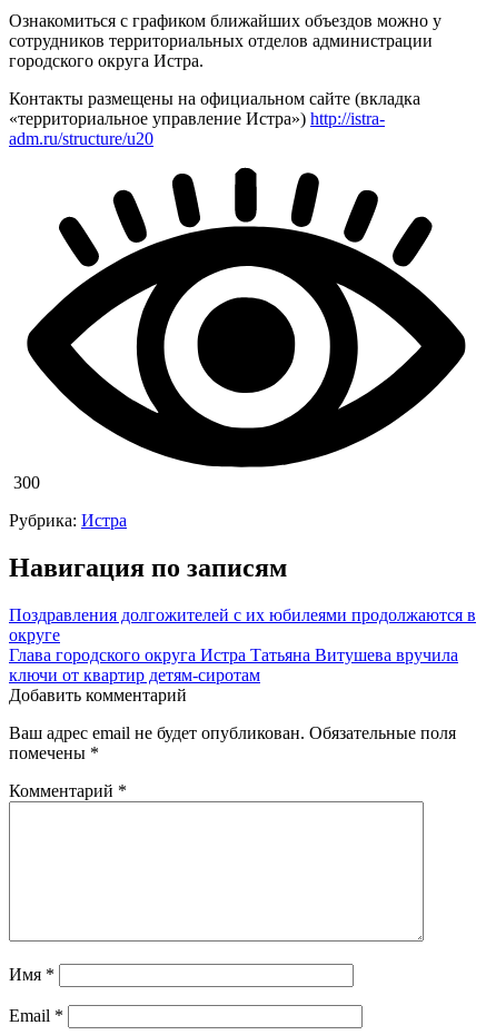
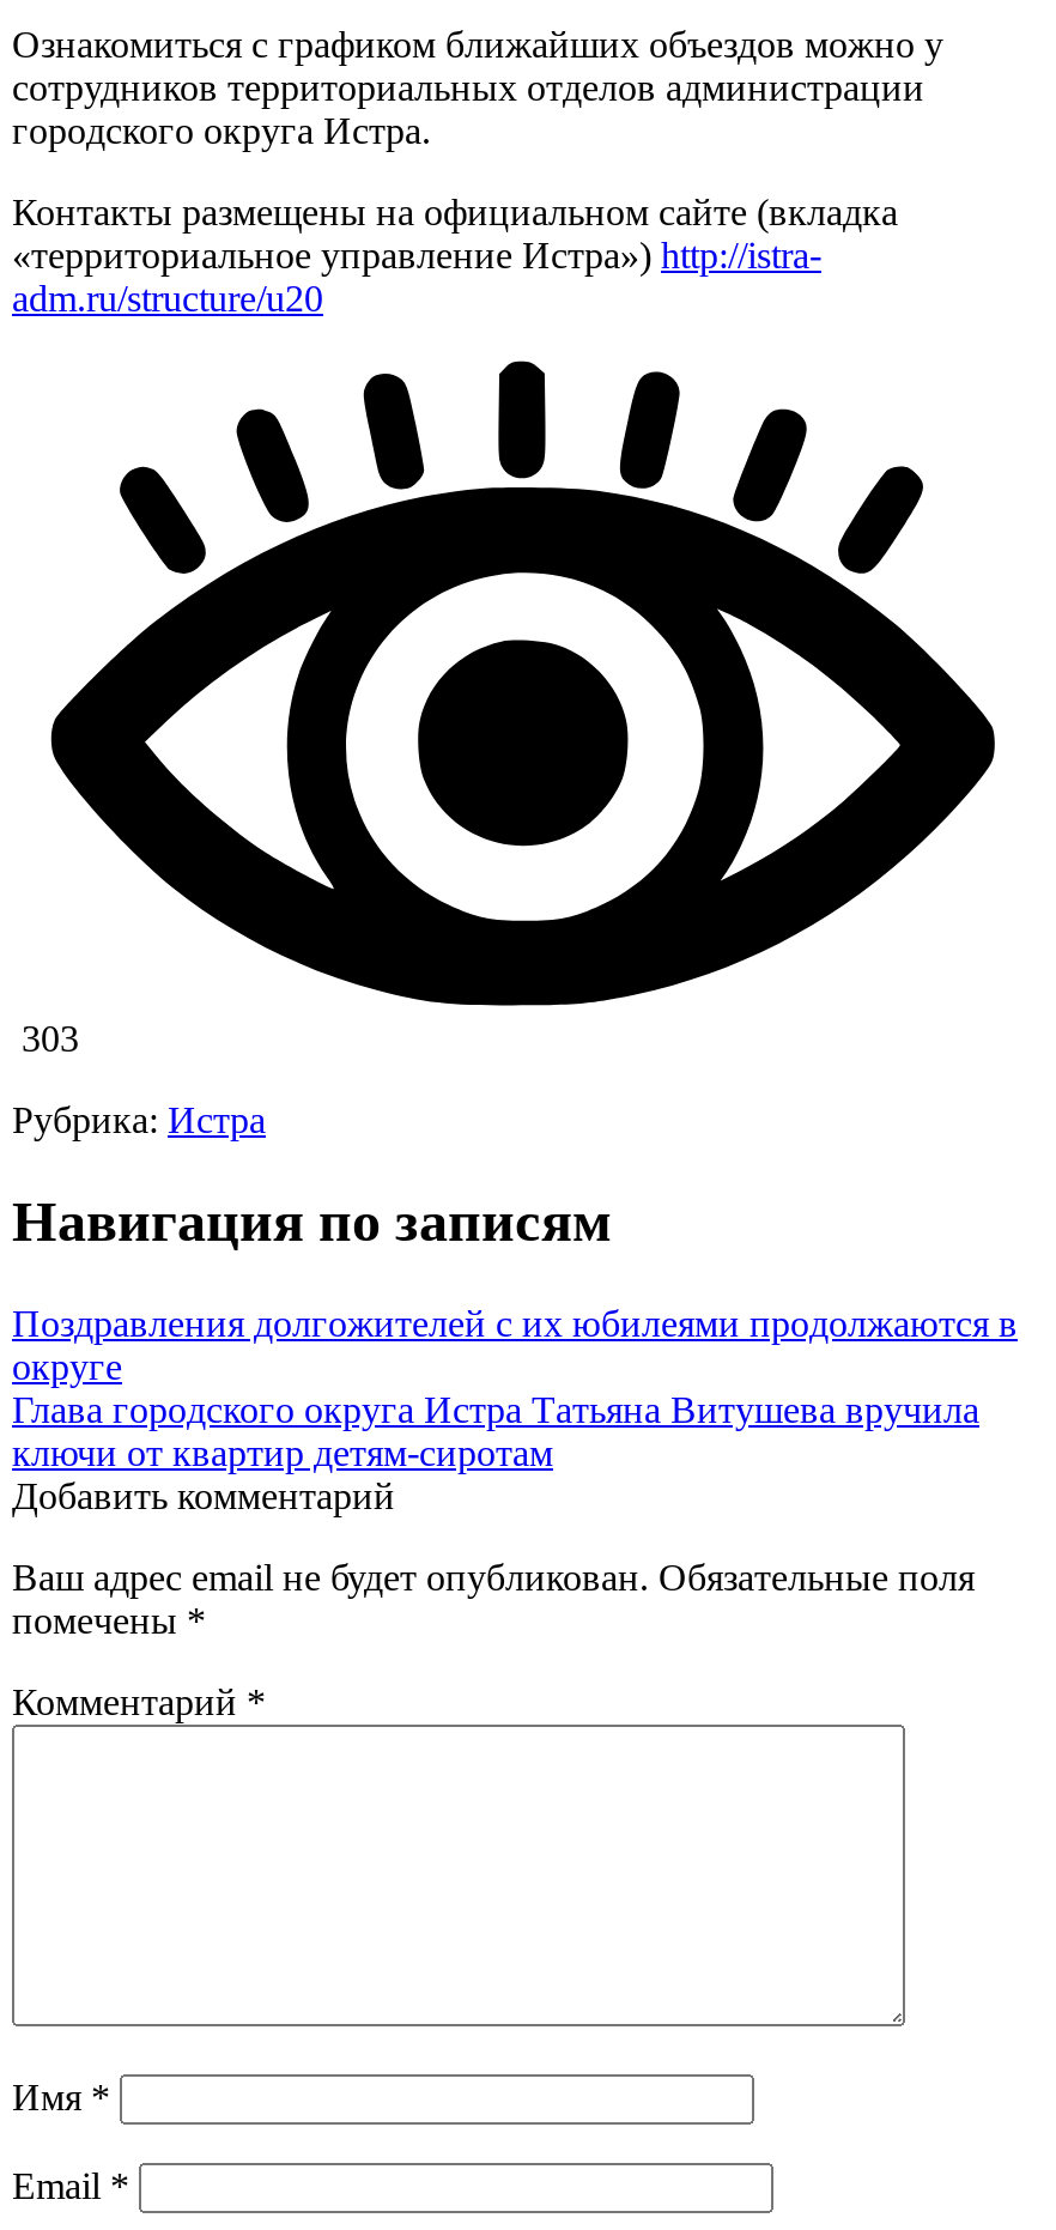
[9,473,44,492] 300 -> [12,1018,89,1058] 303

